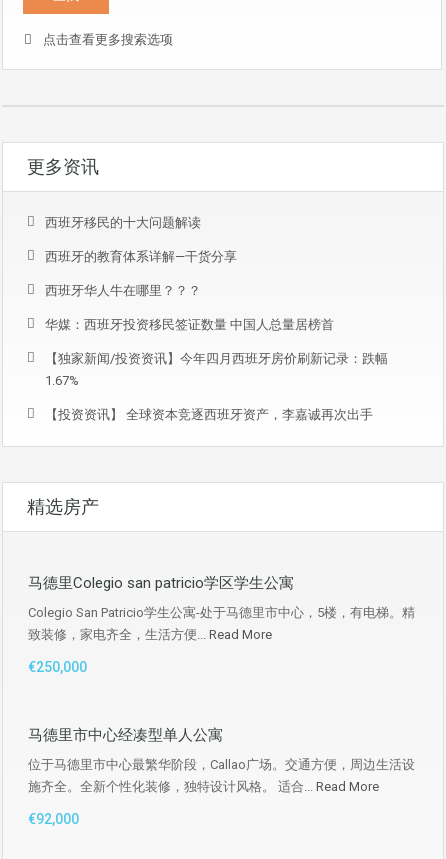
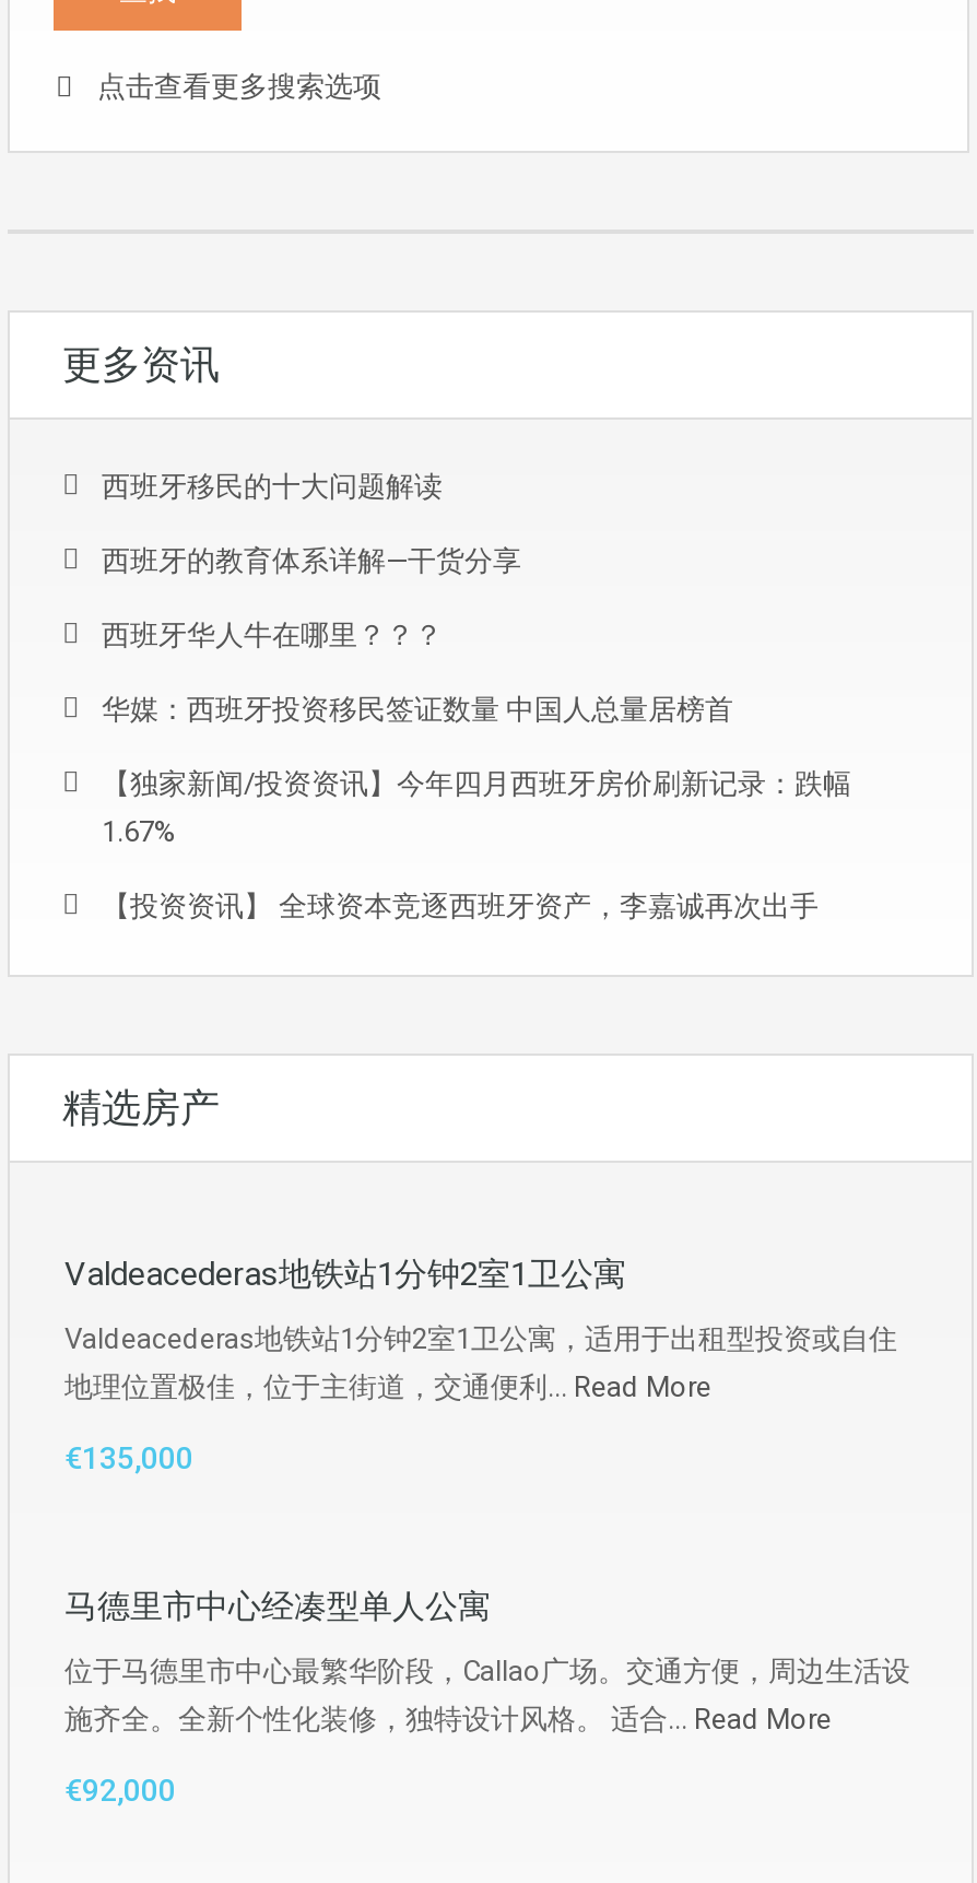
[28,574,294,592] 马德里Colegio san patricio学区学生公寓 -> [64,1255,626,1294] Valdeacederas地铁站1分钟2室1卫公寓
[28,605,415,620] Colegio San Patricio学生公寓-处于马德里市中心，5楼，有电梯。精 -> [64,1322,897,1355] Valdeacederas地铁站1分钟2室1卫公寓，适用于出租型投资或自住
[28,627,272,642] 致装修，家电齐全，生活方便... Read More -> [64,1370,711,1403] 地理位置极佳，位于主街道，交通便利... Read More
[28,659,87,675] €250,000 -> [64,1440,193,1475] €135,000

